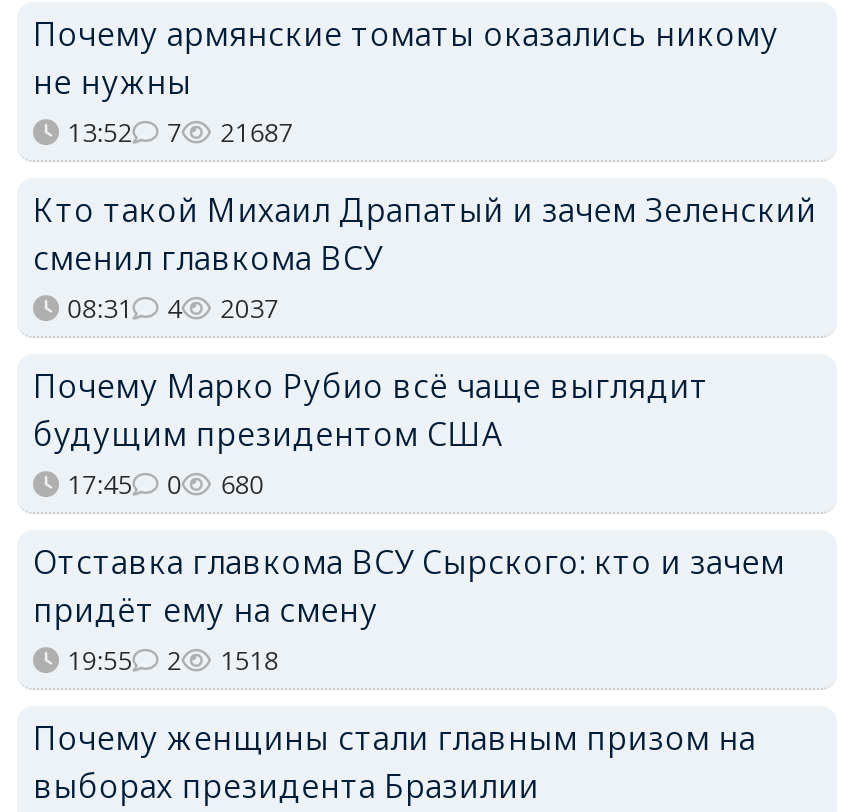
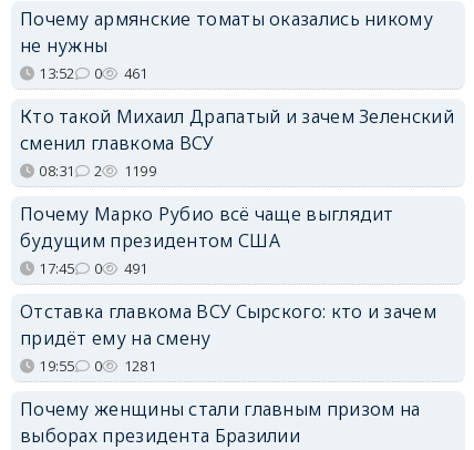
[167,113,182,149] 7 -> [94,63,102,83] 0
[220,113,293,149] 21687 -> [124,63,148,83] 461
[167,289,182,325] 4 -> [94,160,102,180] 2
[220,289,279,325] 2037 -> [124,160,156,180] 1199
[68,465,264,501] 17:45 0 680 -> [39,258,148,278] 17:45 0 491
[167,641,182,677] 2 -> [94,355,102,375] 0
[220,641,279,677] 1518 -> [124,355,156,375] 1281

